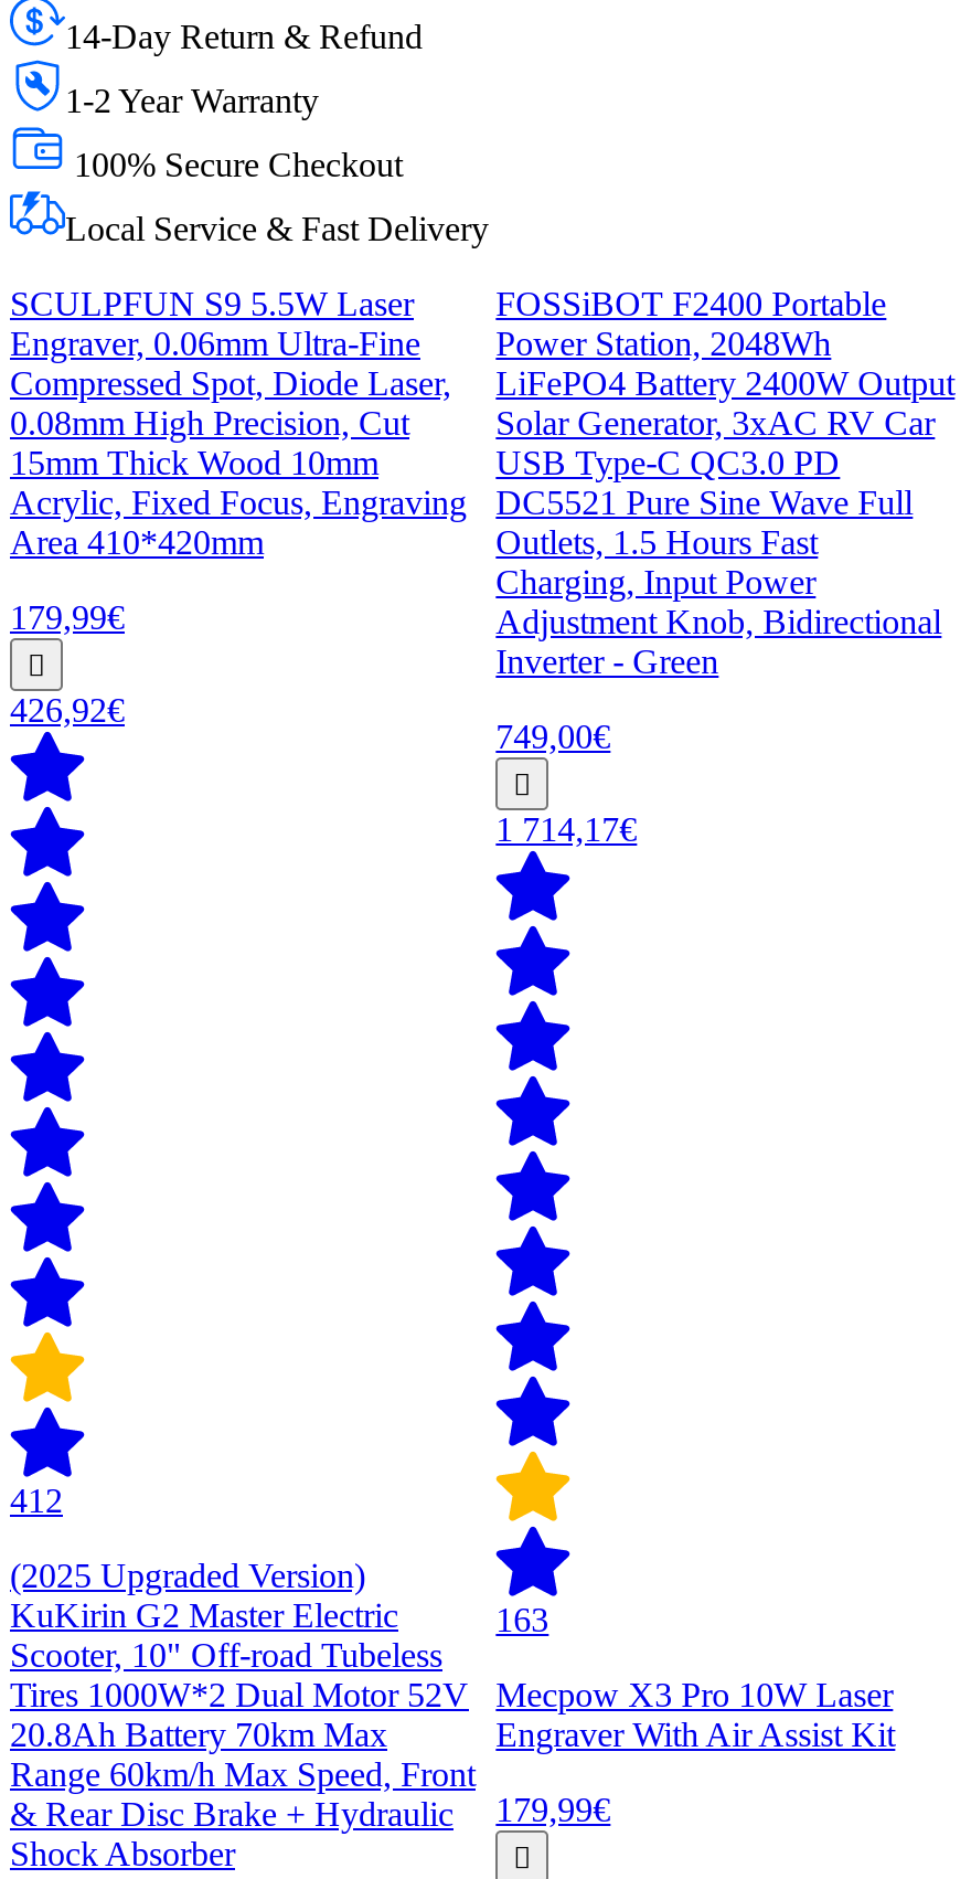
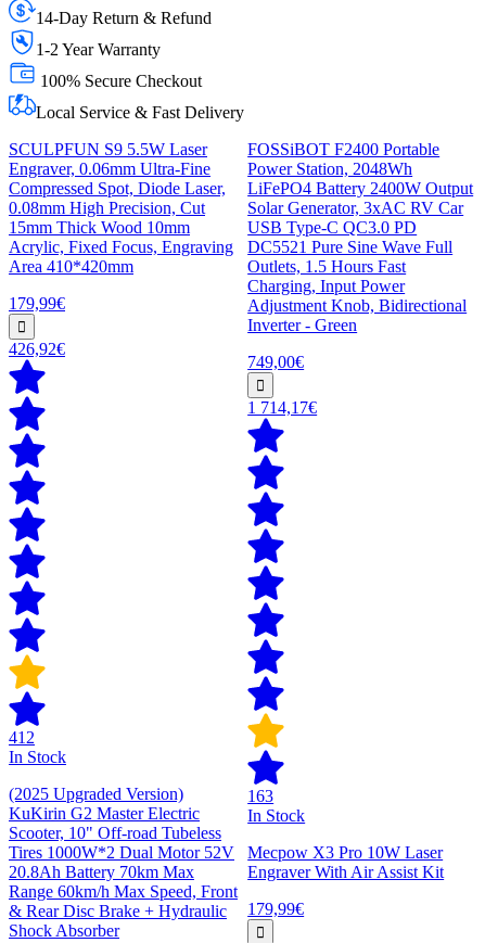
none -> [9,748,66,766] In Stock
none -> [248,806,305,825] In Stock

